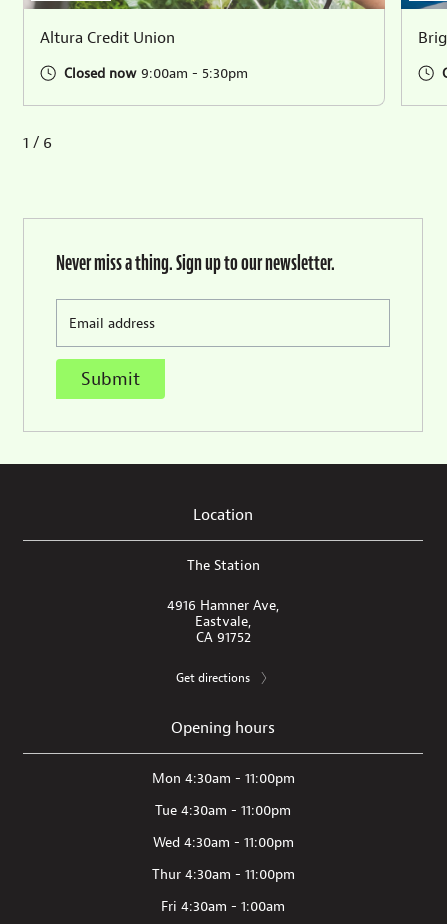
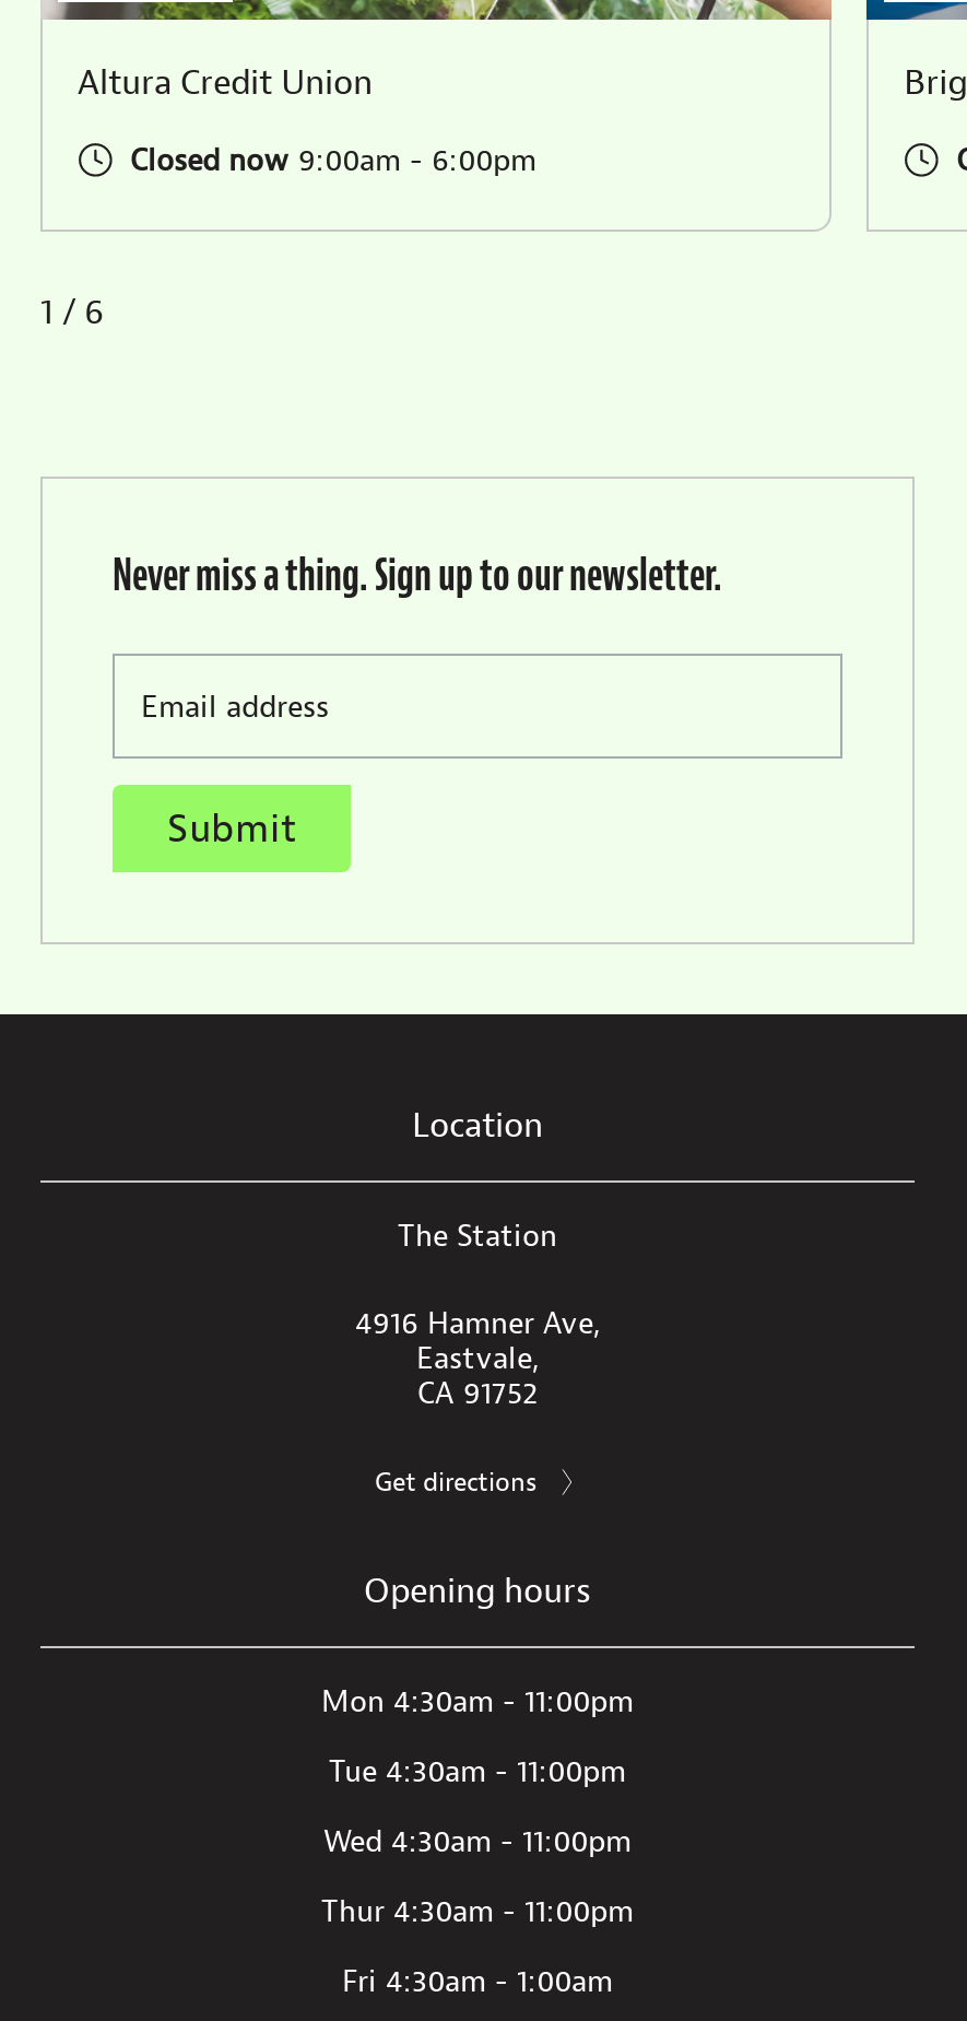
[64,65,248,81] Closed now 9:00am - 5:30pm -> [130,142,536,177] Closed now 9:00am - 6:00pm

